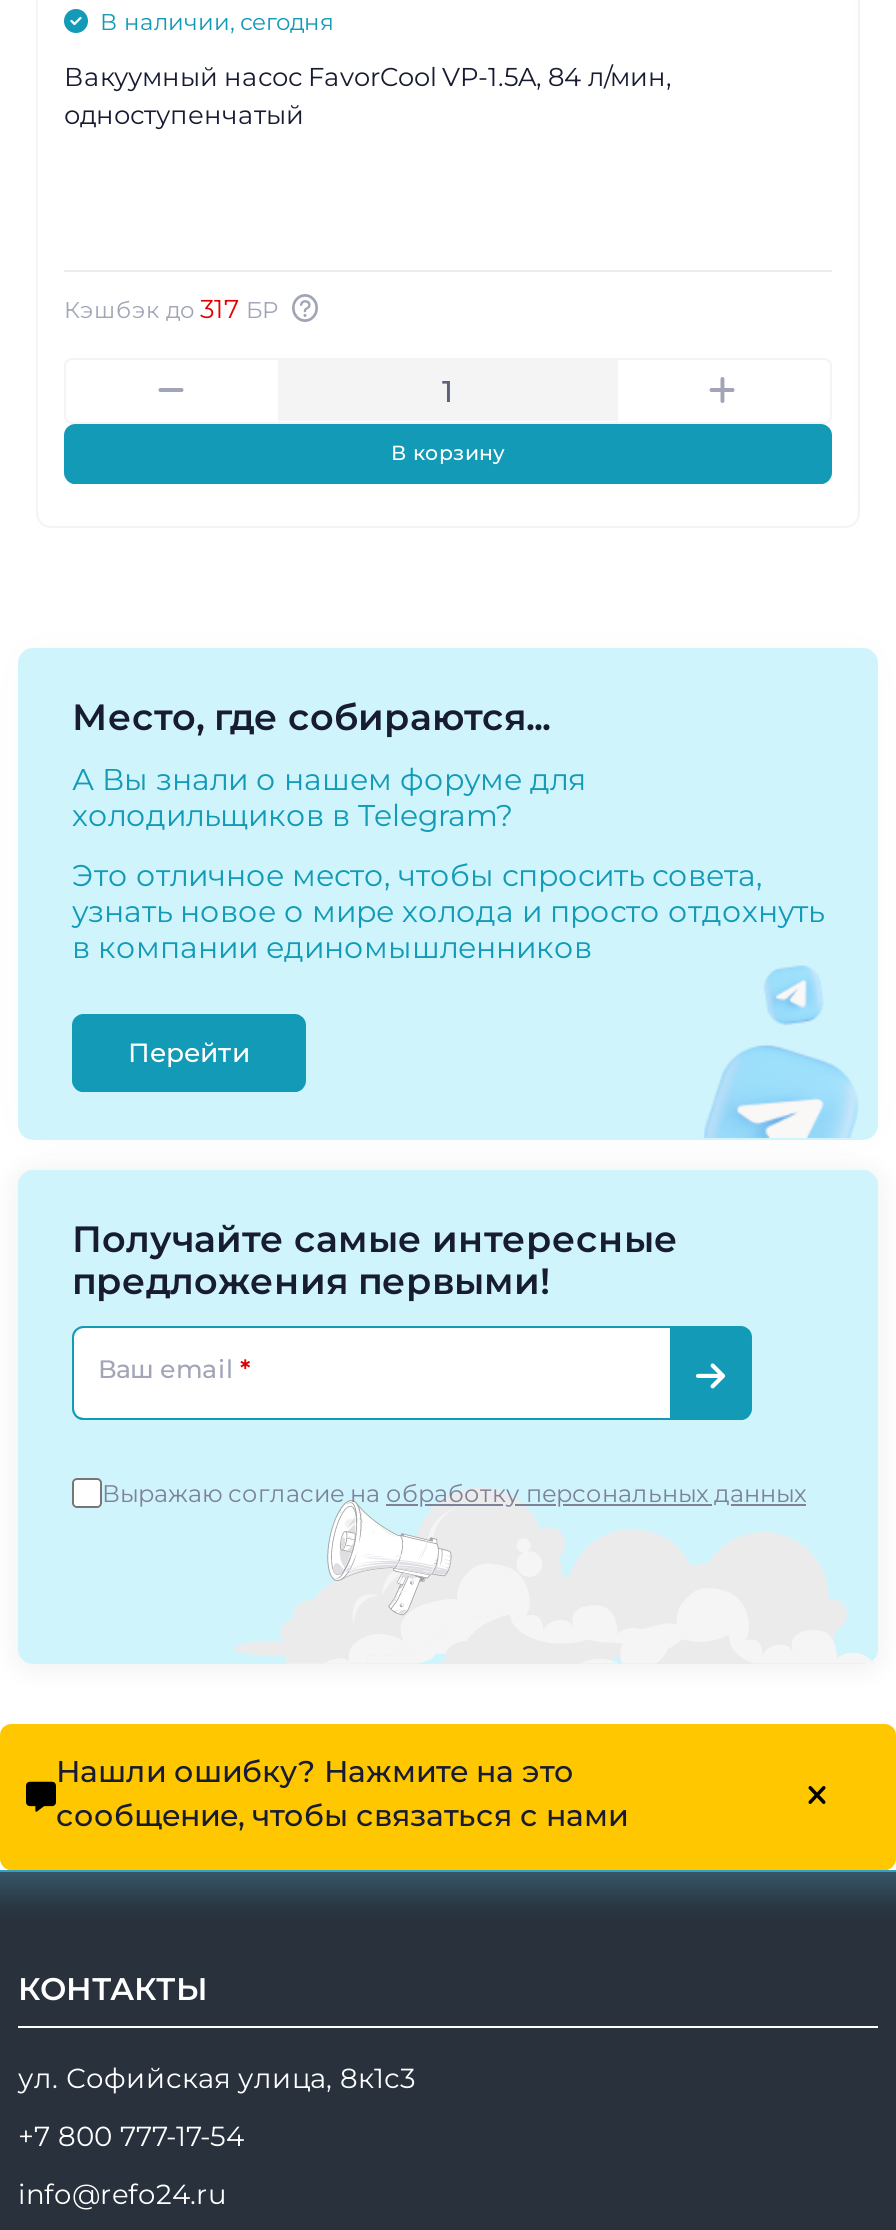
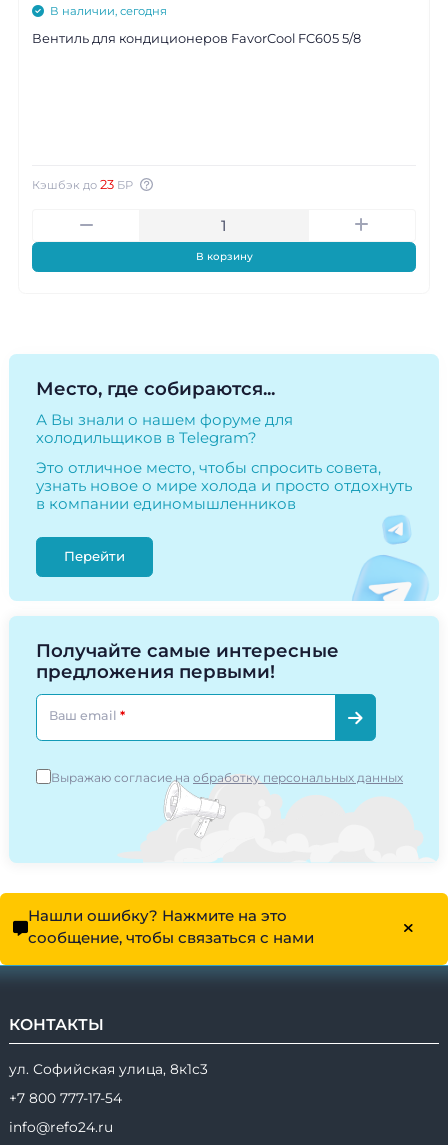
[64,61,672,129] Вакуумный насос FavorCool VP-1.5A, 84 л/мин, | одноступенчатый -> [32,31,361,46] Вентиль для кондиционеров FavorCool FC605 5/8
[64,293,278,323] Кэшбэк до 317 БР -> [32,177,133,192] Кэшбэк до 23 БР

